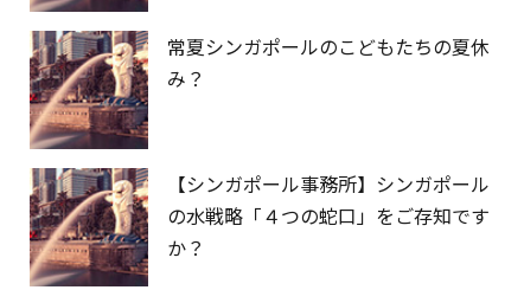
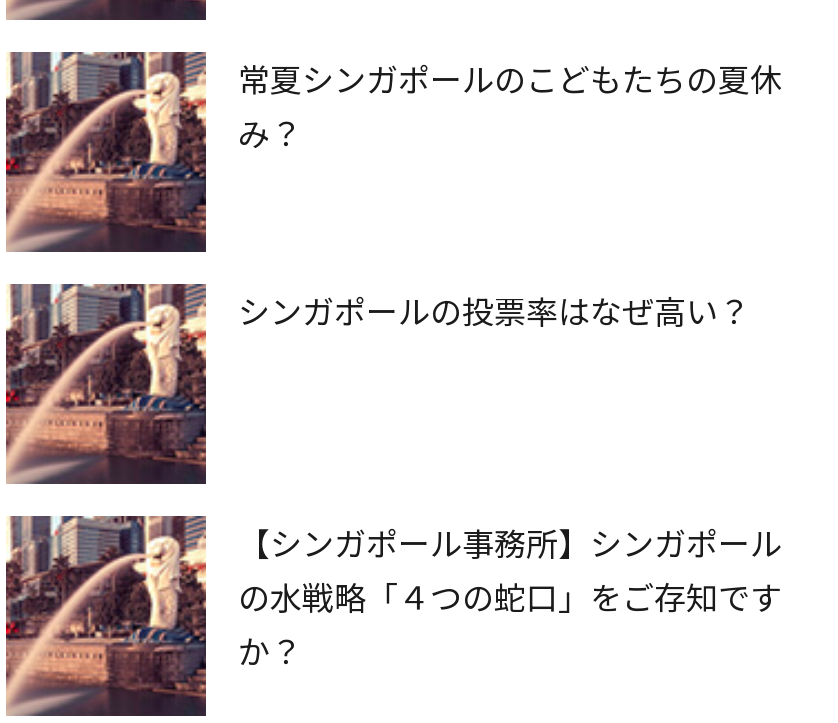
none -> [238,285,750,333] シンガポールの投票率はなぜ高い？

